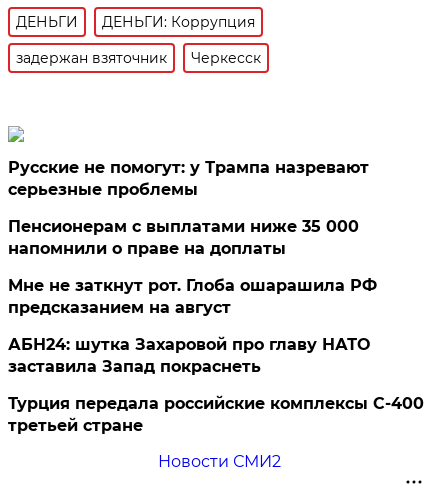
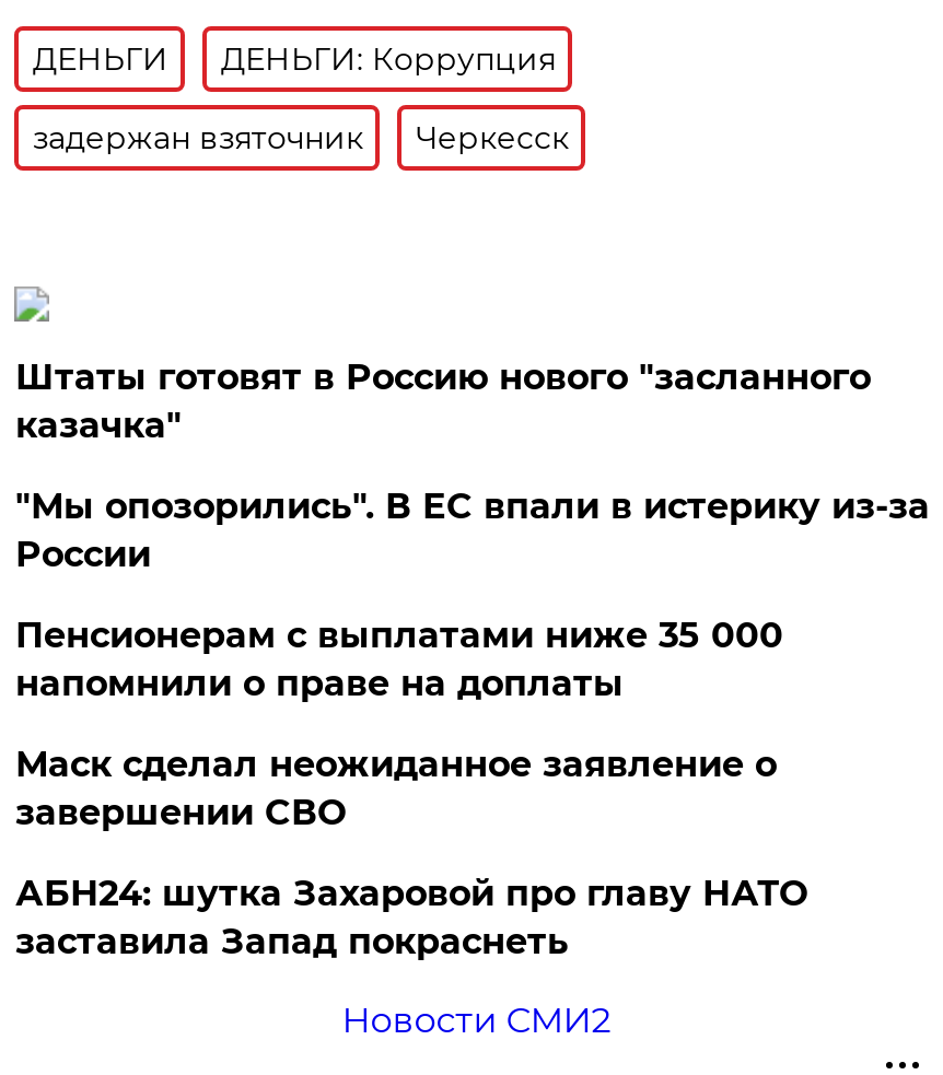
[8,158,369,199] Русские не помогут: у Трампа назревают | серьезные проблемы -> [15,357,930,576] Штаты готовят в Россию нового "засланного | казачка" | "Мы опозорились". В ЕС впали в истерику из-за | России
moved [8,217,359,258] -> [15,615,783,705]: Пенсионерам с выплатами ниже 35 000 | напомнили о праве на доплаты
[8,276,377,317] Мне не заткнут рот. Глоба ошарашила РФ | предсказанием на август -> [15,744,776,834] Маск сделал неожиданное заявление о | завершении СВО
moved [8,335,370,376] -> [15,873,807,963]: АБН24: шутка Захаровой про главу НАТО | заставила Запад покраснеть
[8,394,424,435] Турция передала российские комплексы С-400 | третьей стране -> none

